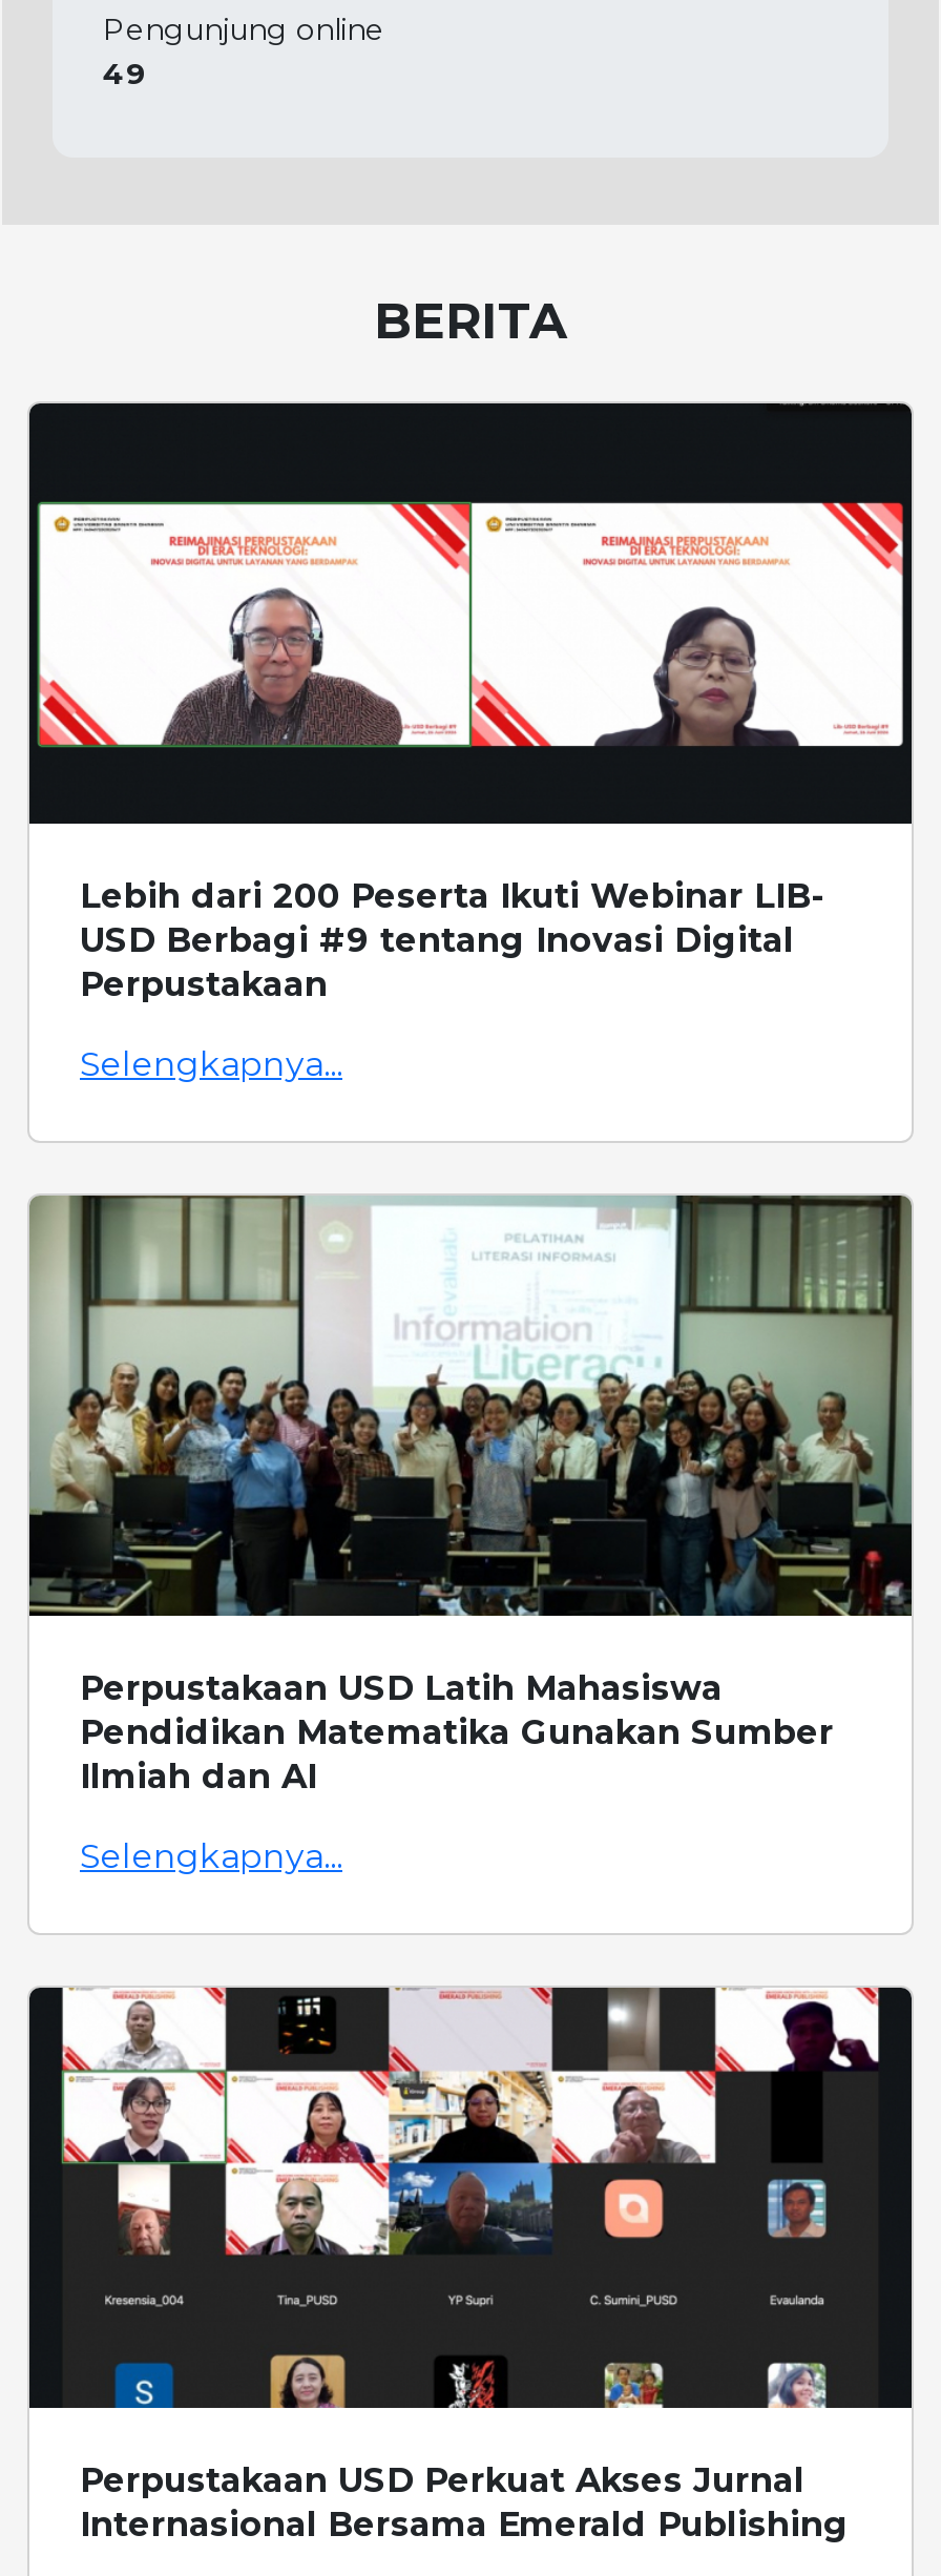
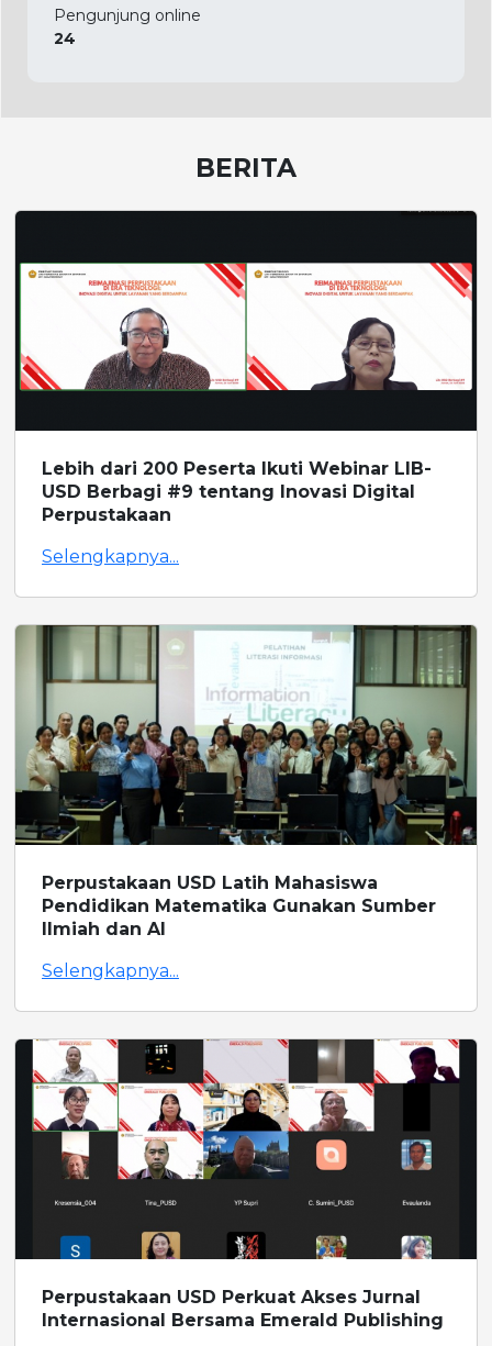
[103,55,147,93] 49 -> [54,29,76,49] 24

